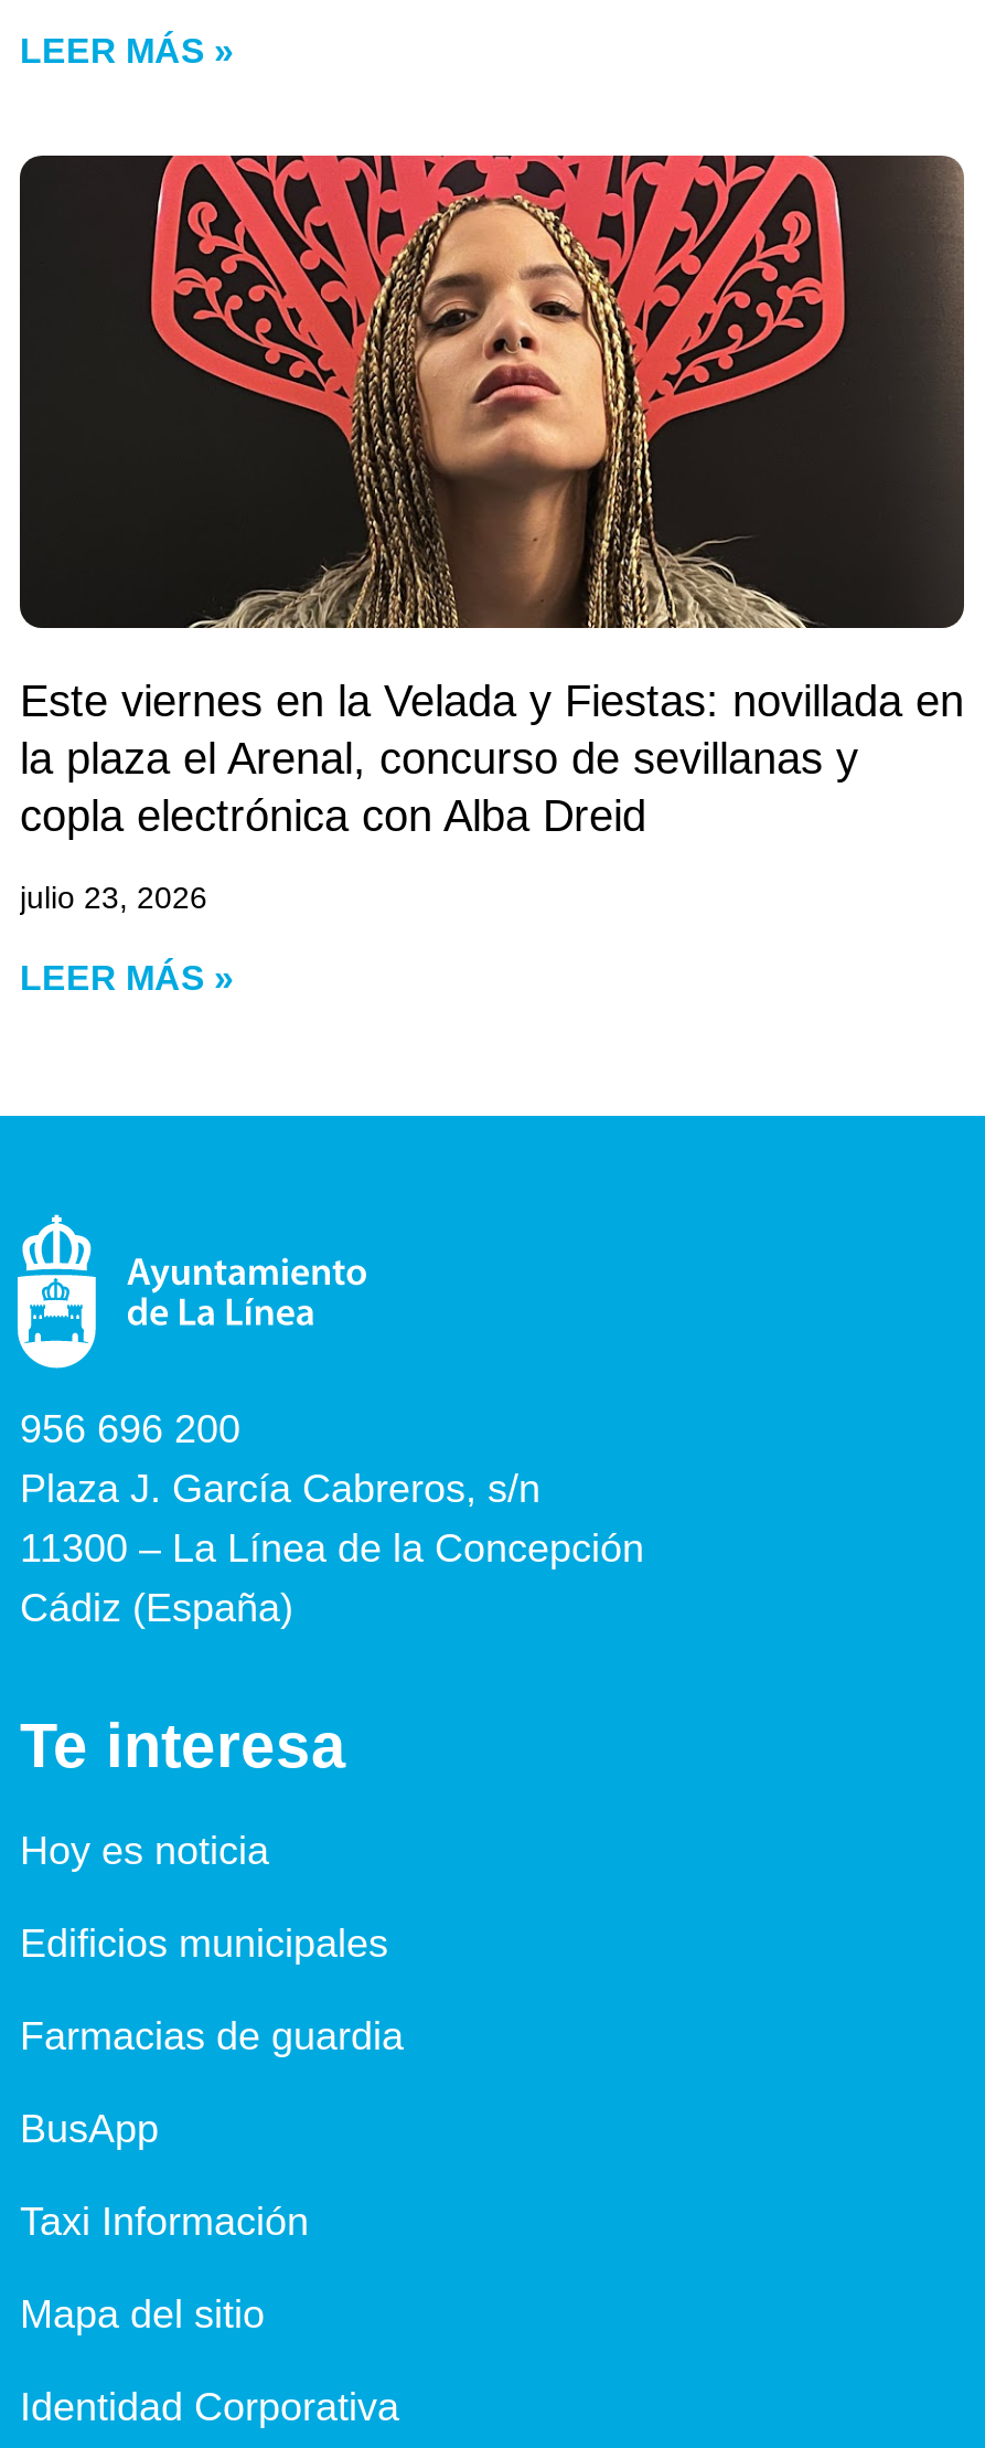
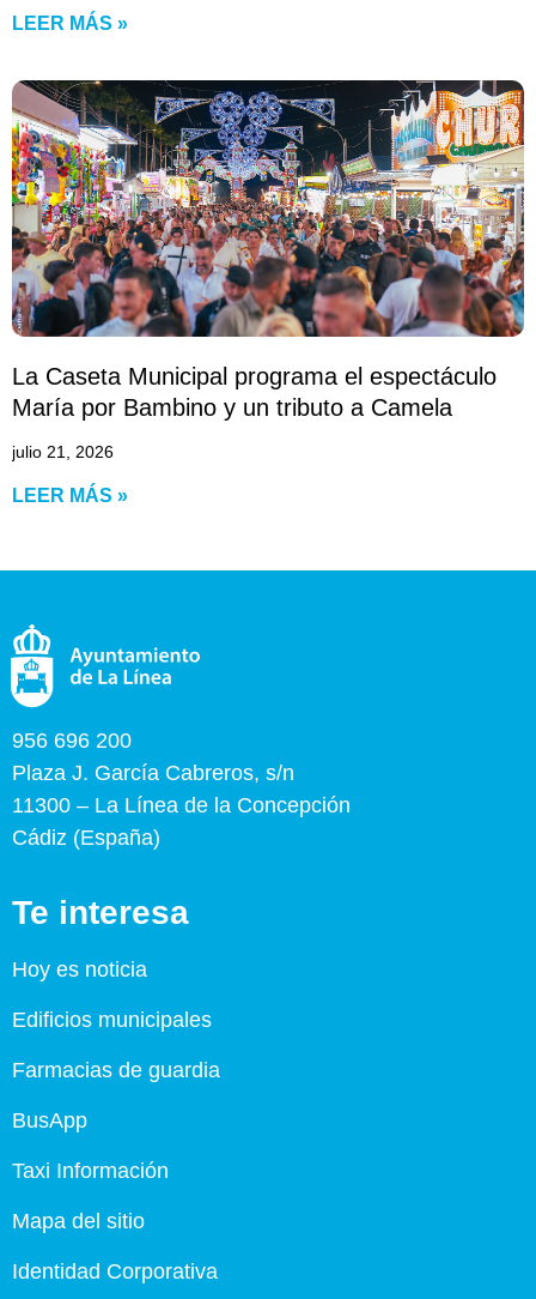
[18,153,964,840] [image] | Este viernes en la Velada y Fiestas: novillada en | la plaza el Arenal, concurso de sevillanas y | copla electrónica con Alba Dreid -> [11,79,525,420] [image] | La Caseta Municipal programa el espectáculo | María por Bambino y un tributo a Camela
[20,879,207,915] julio 23, 2026 -> [12,442,114,461] julio 21, 2026

